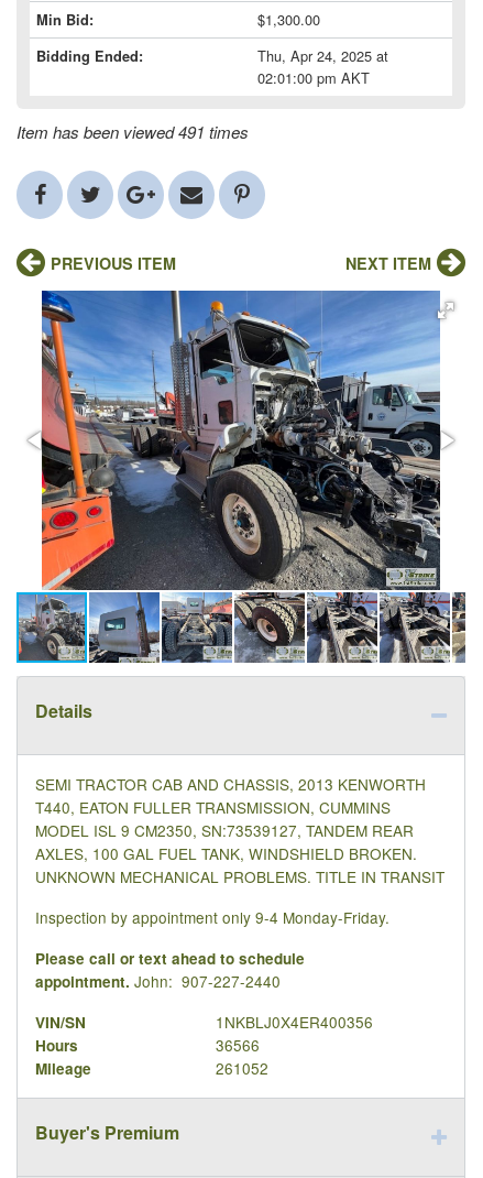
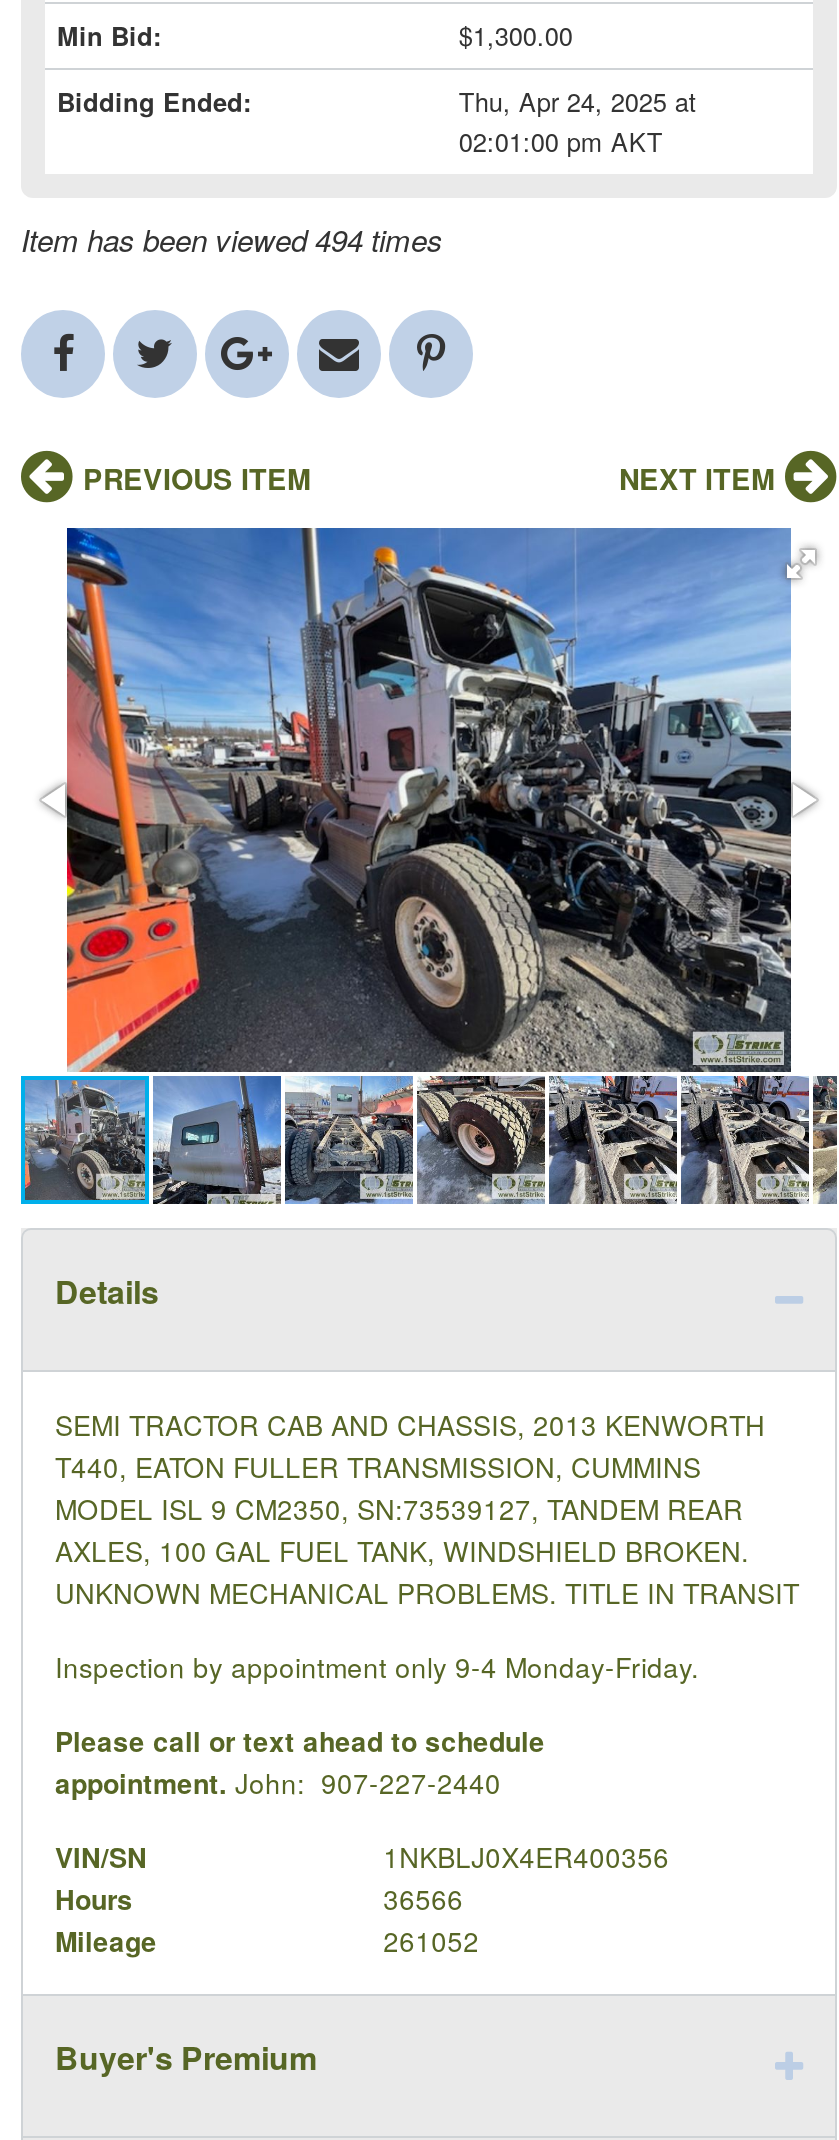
[17,120,249,143] Item has been viewed 491 times -> [21,217,443,259] Item has been viewed 494 times

